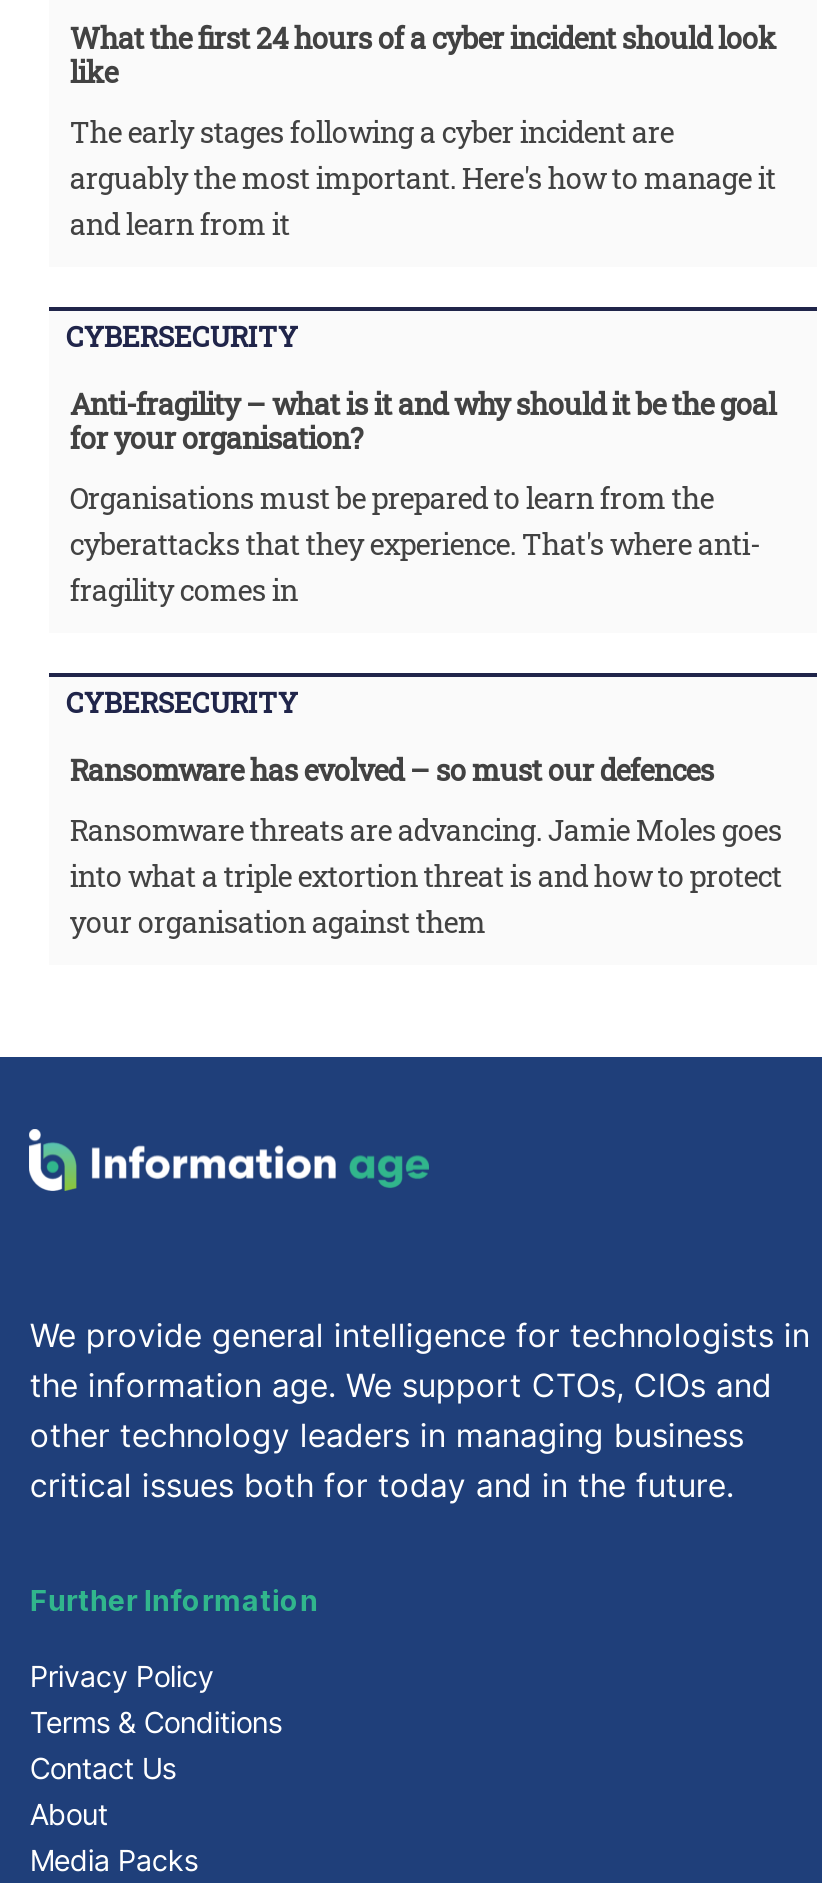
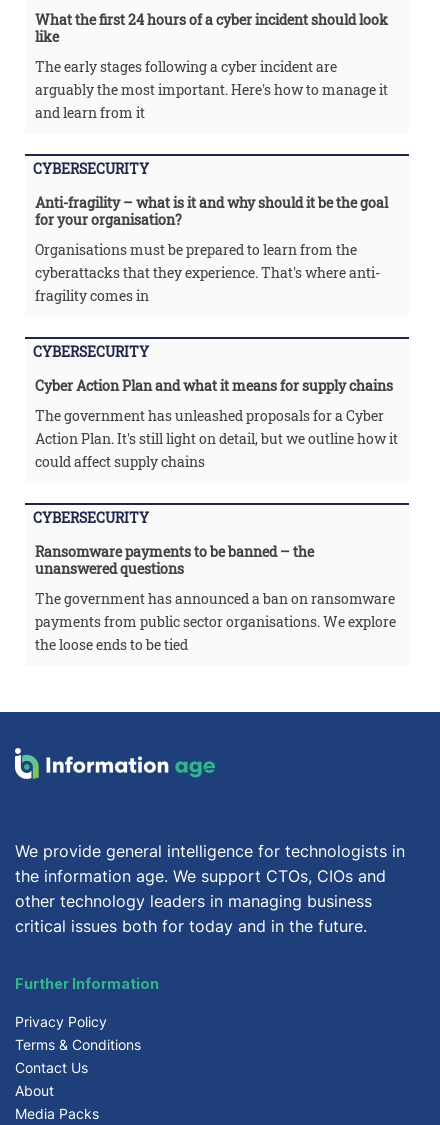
[70,751,782,941] Ransomware has evolved – so must our defences | Ransomware threats are advancing. Jamie Moles goes | into what a triple extortion threat is and how to protect | your organisation against them -> [33,376,398,654] Cyber Action Plan and what it means for supply chains | The government has unleashed proposals for a Cyber | Action Plan. It's still light on detail, but we outline how it | could affect supply chains | CYBERSECURITY | Ransomware payments to be banned – the | unanswered questions | The government has announced a ban on ransomware | payments from public sector organisations. We explore | the loose ends to be tied

